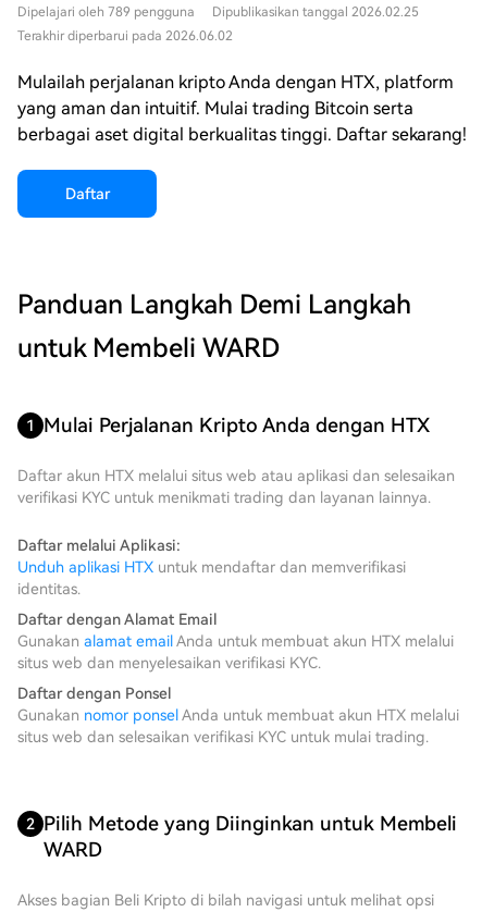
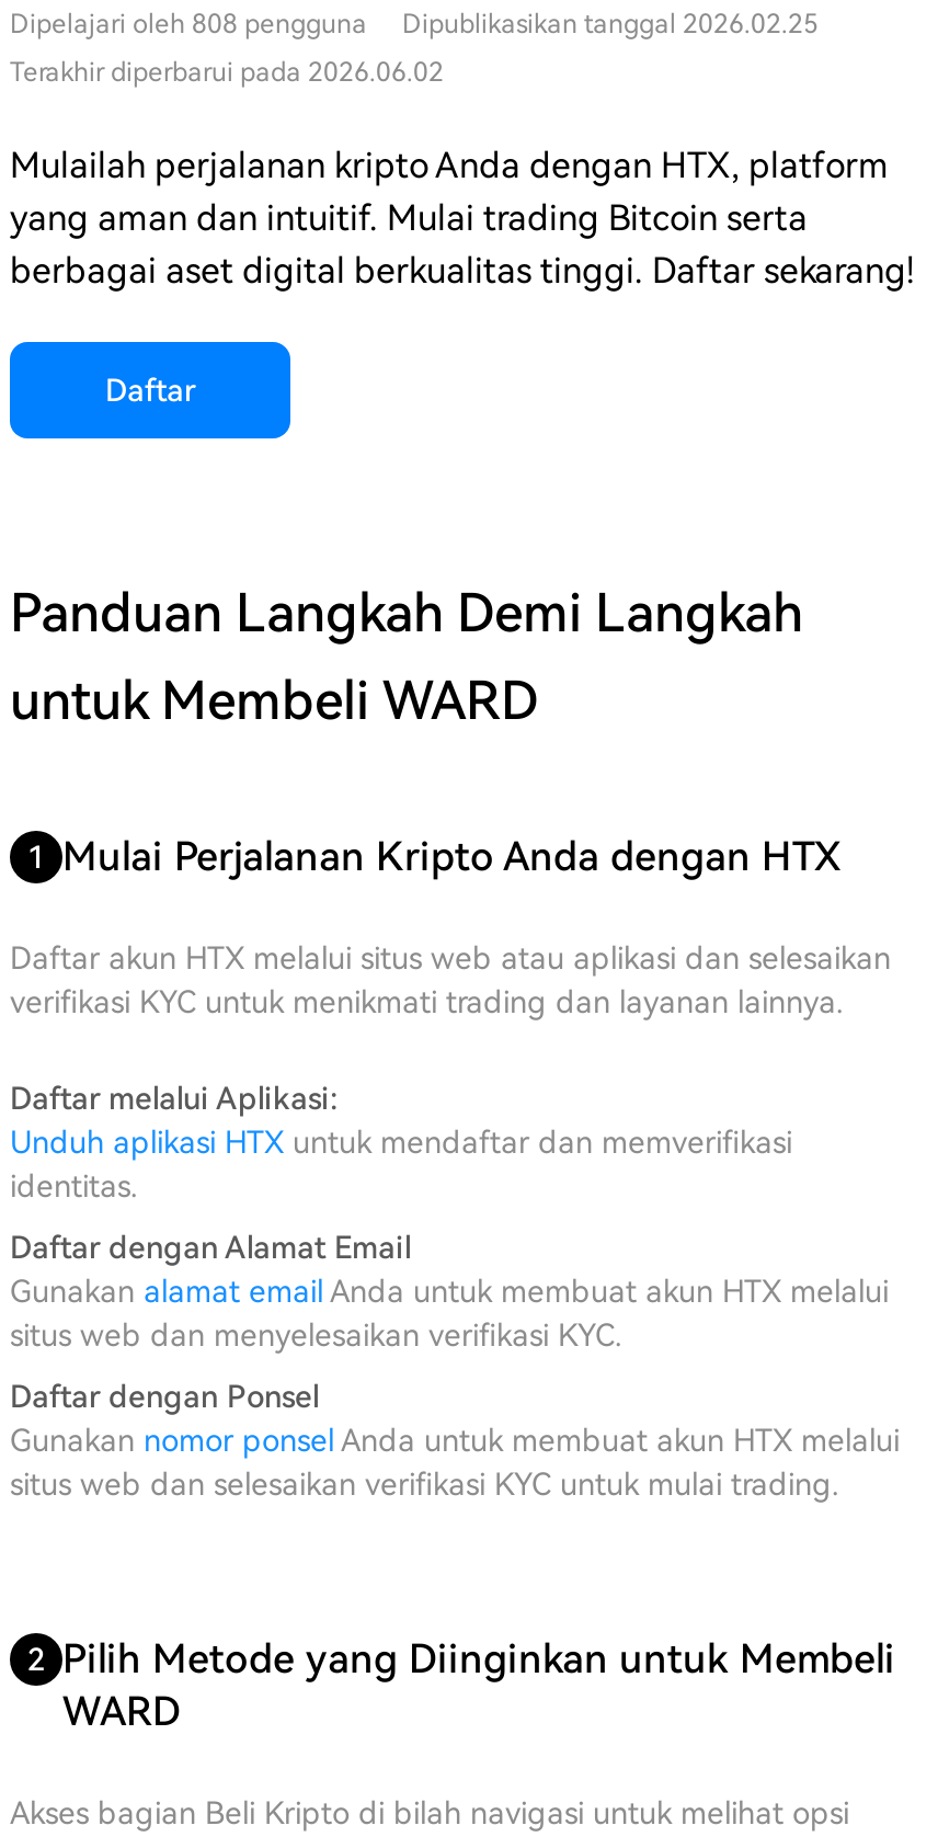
[17,4,195,20] Dipelajari oleh 789 pengguna -> [10,9,367,39] Dipelajari oleh 808 pengguna

